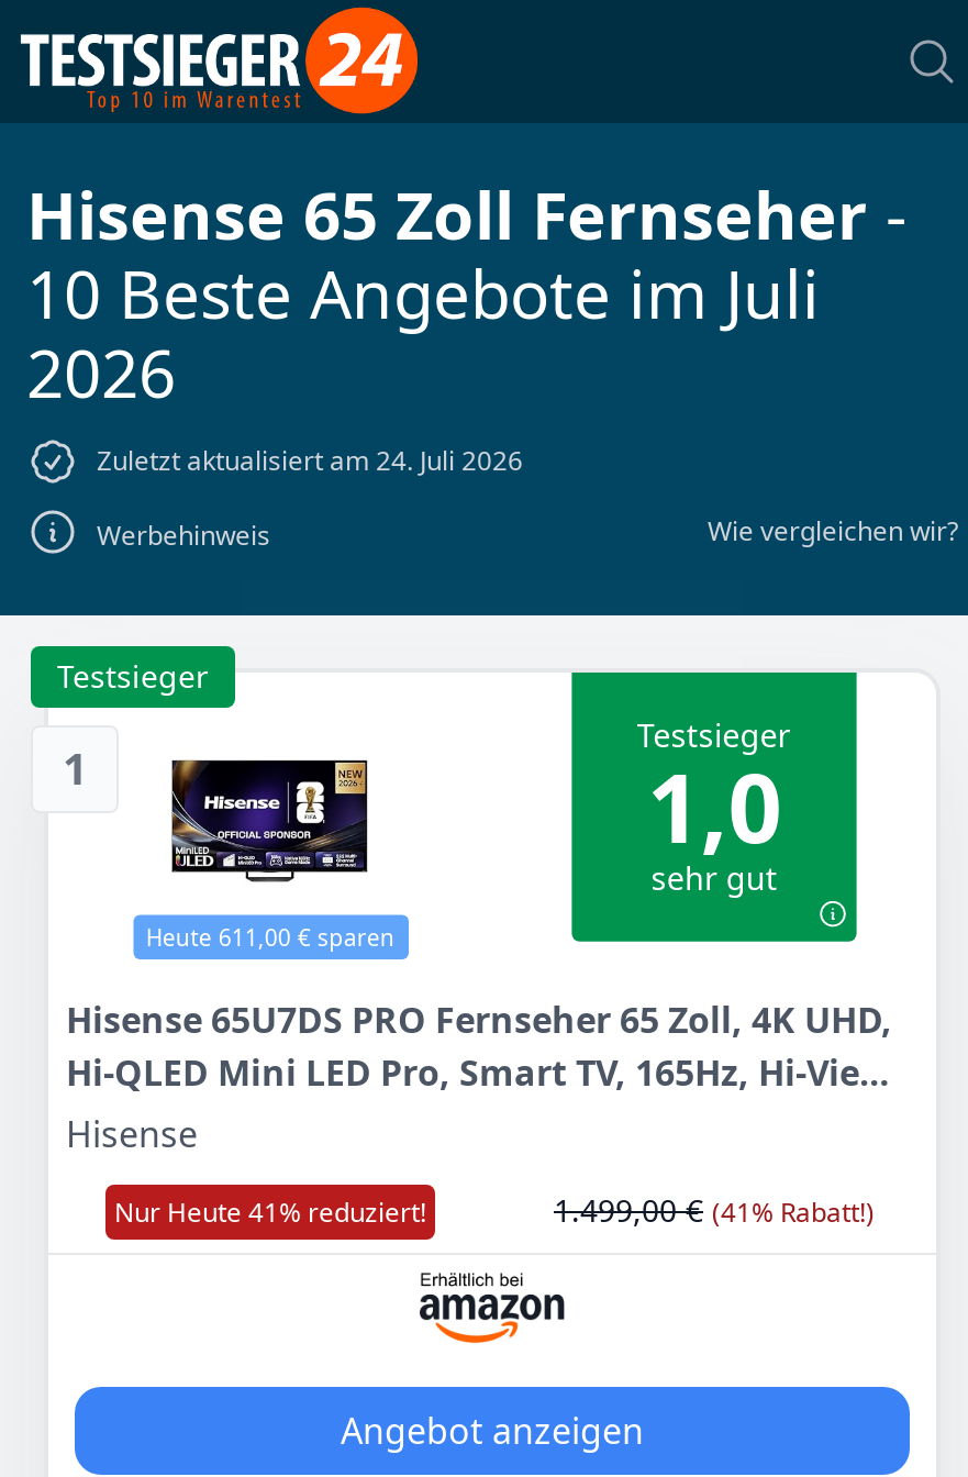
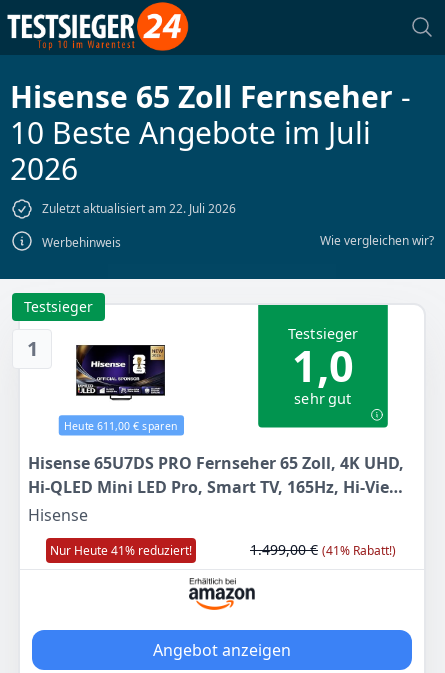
[97,442,523,479] Zuletzt aktualisiert am 24. Juli 2026 -> [42,200,236,217] Zuletzt aktualisiert am 22. Juli 2026

